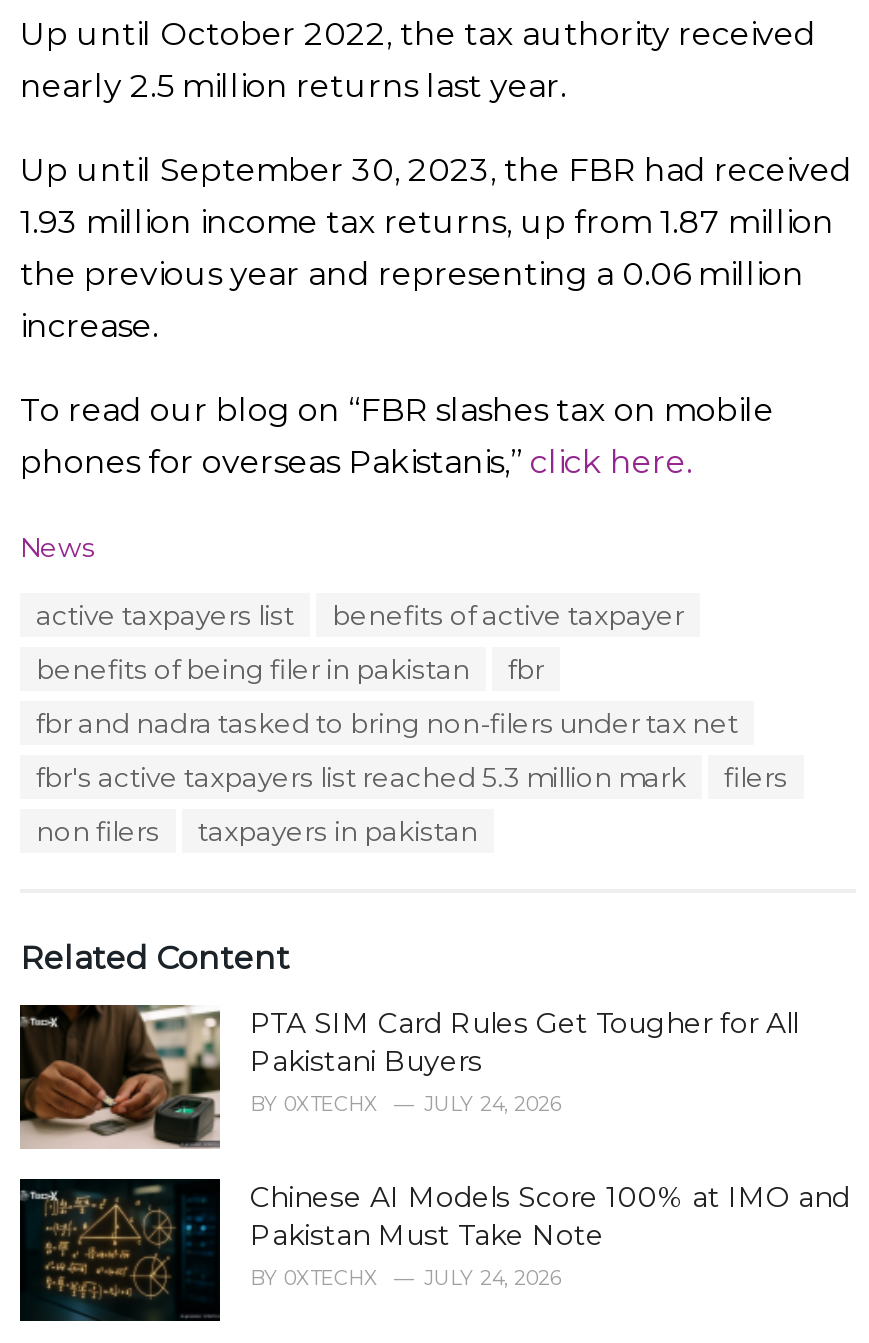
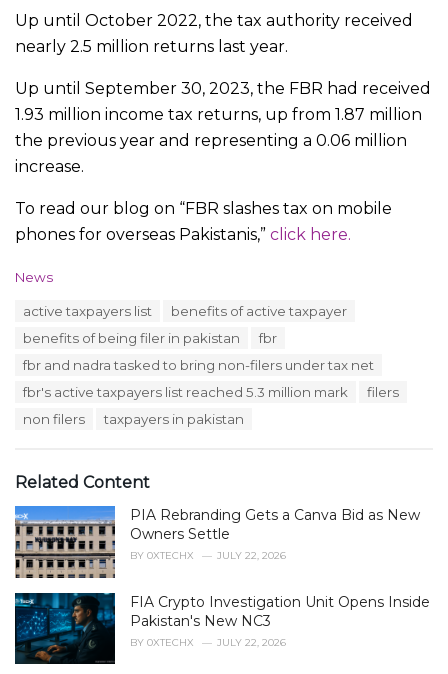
[18,1003,798,1149] [image] | PTA SIM Card Rules Get Tougher for All | Pakistani Buyers -> [14,505,420,579] [image] | PIA Rebranding Gets a Canva Bid as New | Owners Settle
[424,1091,562,1117] JULY 24, 2026 -> [217,549,286,562] JULY 22, 2026
[18,1177,850,1321] [image] | Chinese AI Models Score 100% at IMO and | Pakistan Must Take Note -> [14,592,430,664] [image] | FIA Crypto Investigation Unit Opens Inside | Pakistan's New NC3
[424,1264,562,1290] JULY 24, 2026 -> [217,636,286,649] JULY 22, 2026

